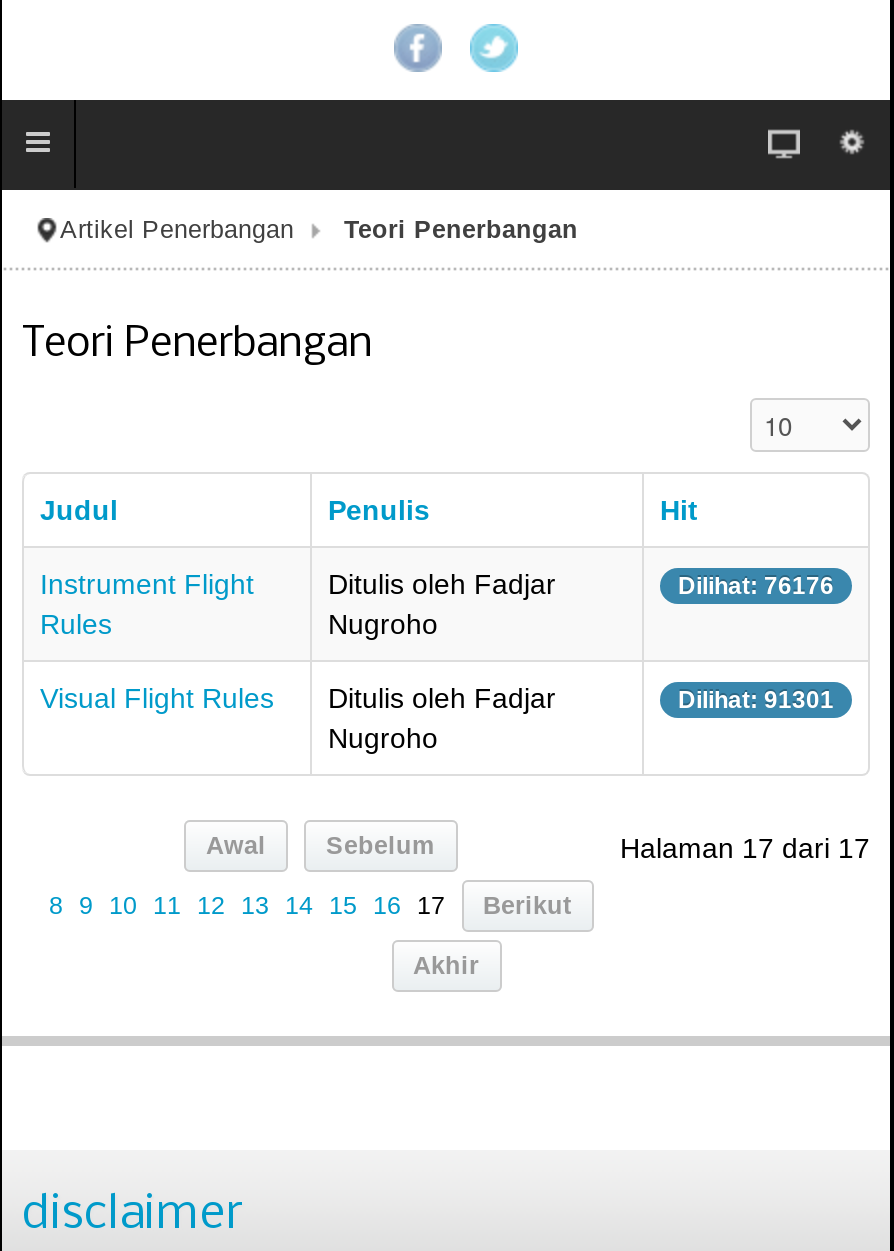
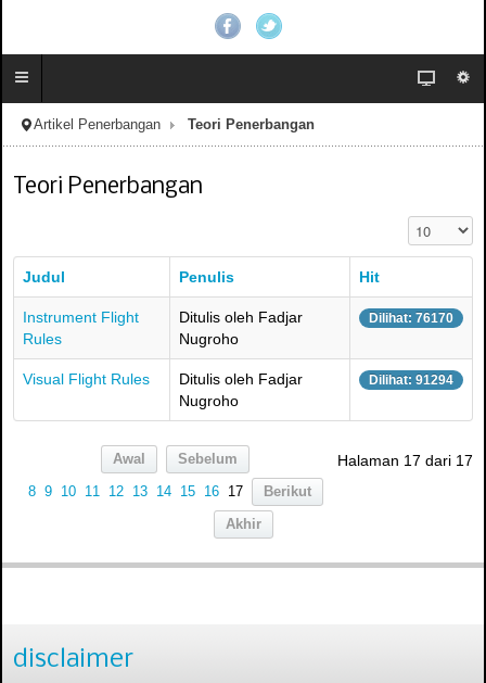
[678,572,834,600] Dilihat: 76176 -> [369,311,453,326] Dilihat: 76170
[678,686,834,714] Dilihat: 91301 -> [369,373,453,388] Dilihat: 91294

